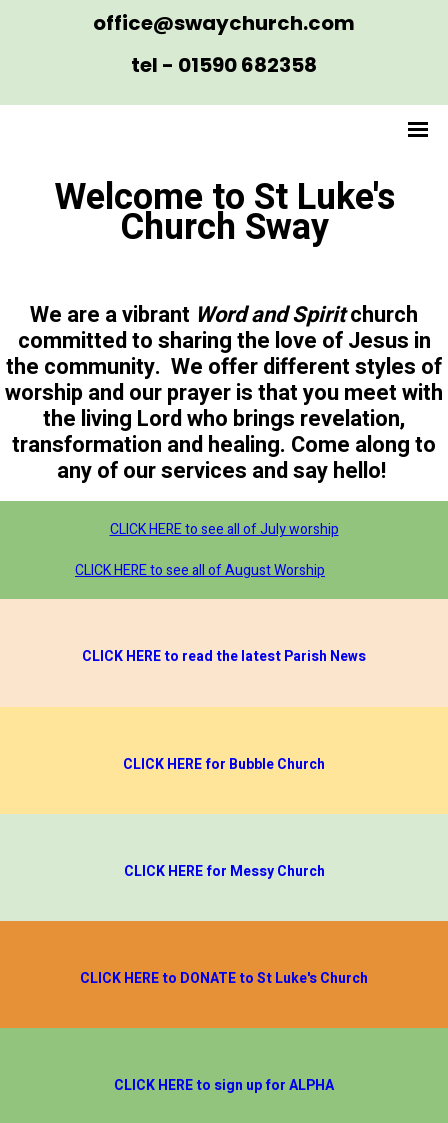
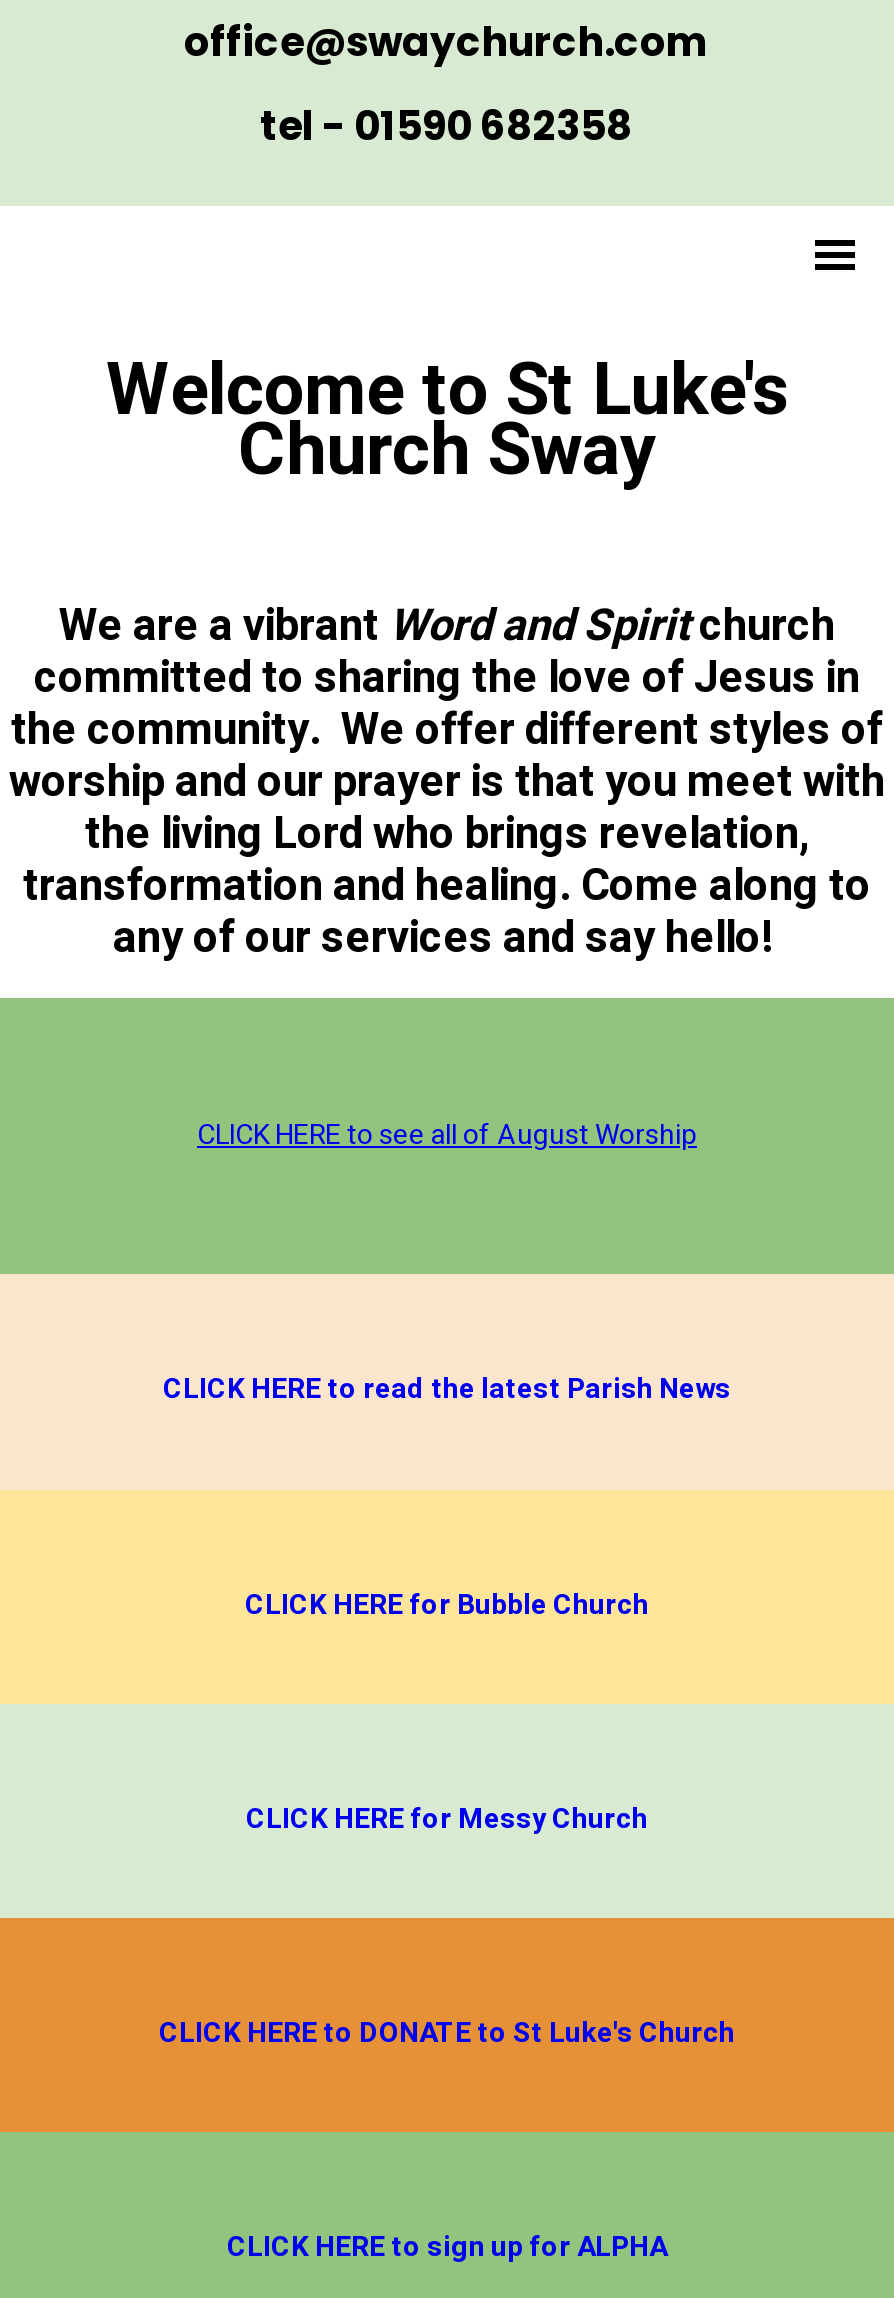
[109,519,338,540] CLICK HERE to see all of July worship -> none

